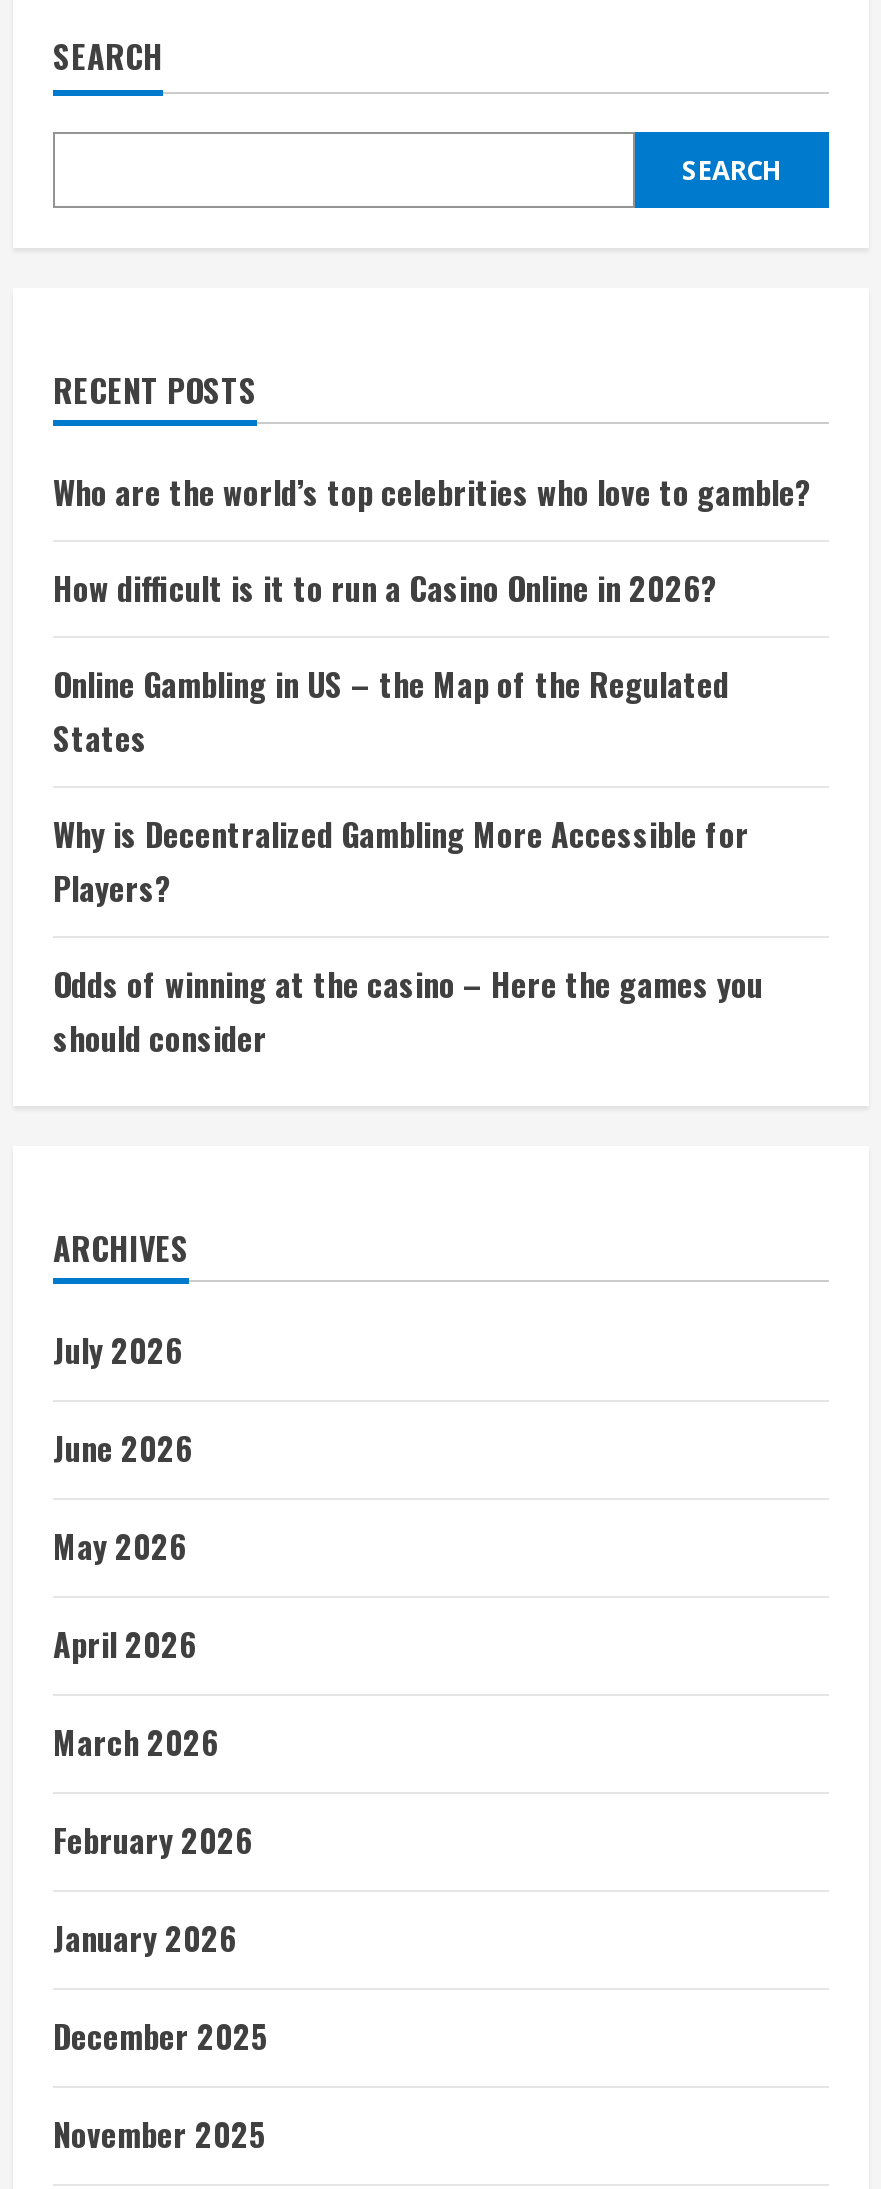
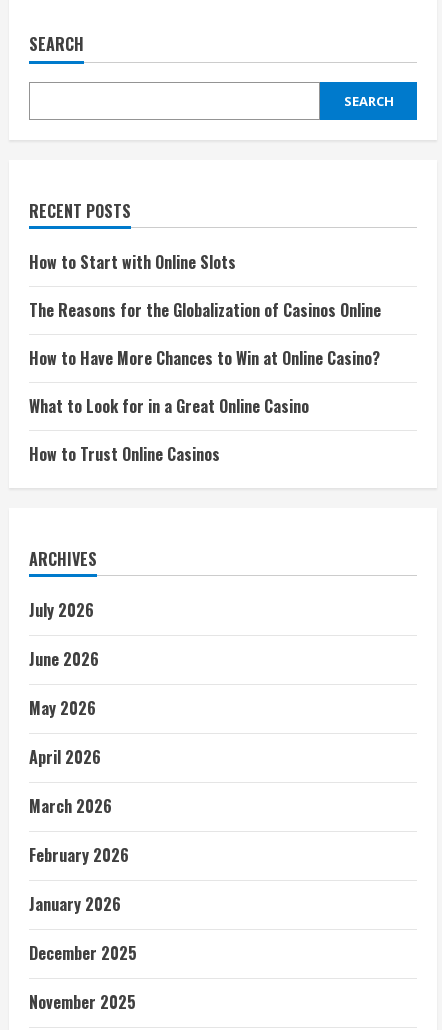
[53,468,811,516] Who are the world’s top celebrities who love to gamble? -> [29,250,236,274] How to Start with Online Slots
[53,564,717,612] How difficult is it to run a Casino Online in 2026? -> [29,298,381,322] The Reasons for the Globalization of Casinos Online
[53,660,729,762] Online Gambling in US – the Map of the Regulated | States -> [29,346,380,370] How to Have More Chances to Win at Online Casino?
[53,810,749,912] Why is Decentralized Gambling More Accessible for | Players? -> [29,394,309,418] What to Look for in a Great Online Casino
[53,960,763,1062] Odds of winning at the casino – Here the games you | should consider -> [29,442,220,466] How to Trust Online Casinos

